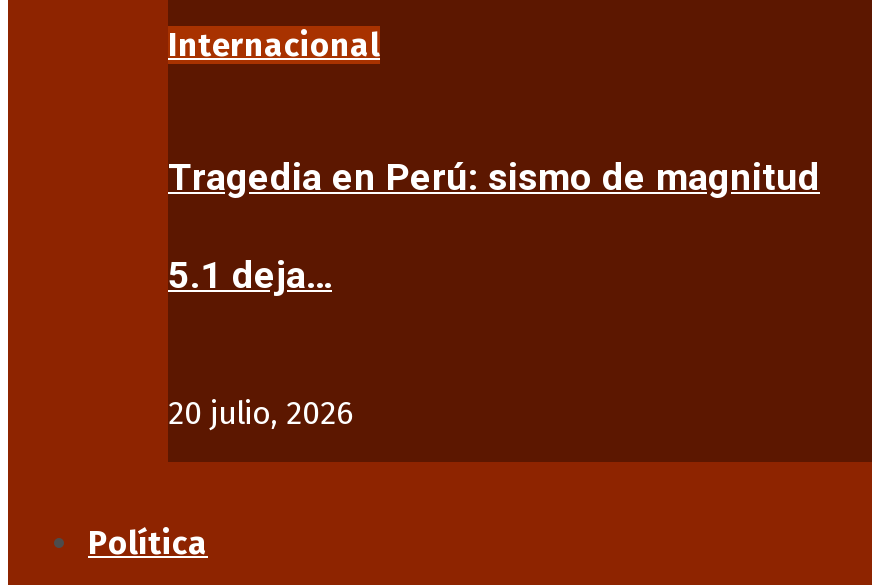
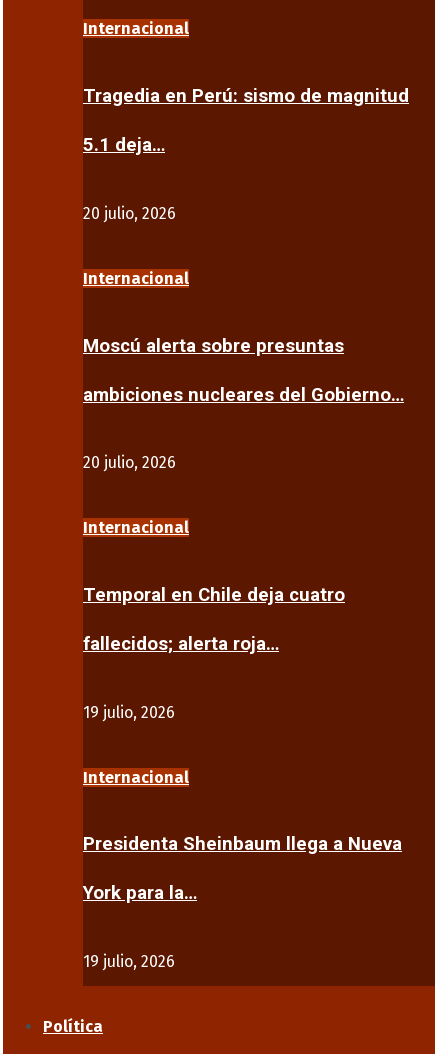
none -> [83,269,404,971] Internacional | Moscú alerta sobre presuntas | ambiciones nucleares del Gobierno… | 20 julio, 2026 | Internacional | Temporal en Chile deja cuatro | fallecidos; alerta roja… | 19 julio, 2026 | Internacional | Presidenta Sheinbaum llega a Nueva | York para la… | 19 julio, 2026

